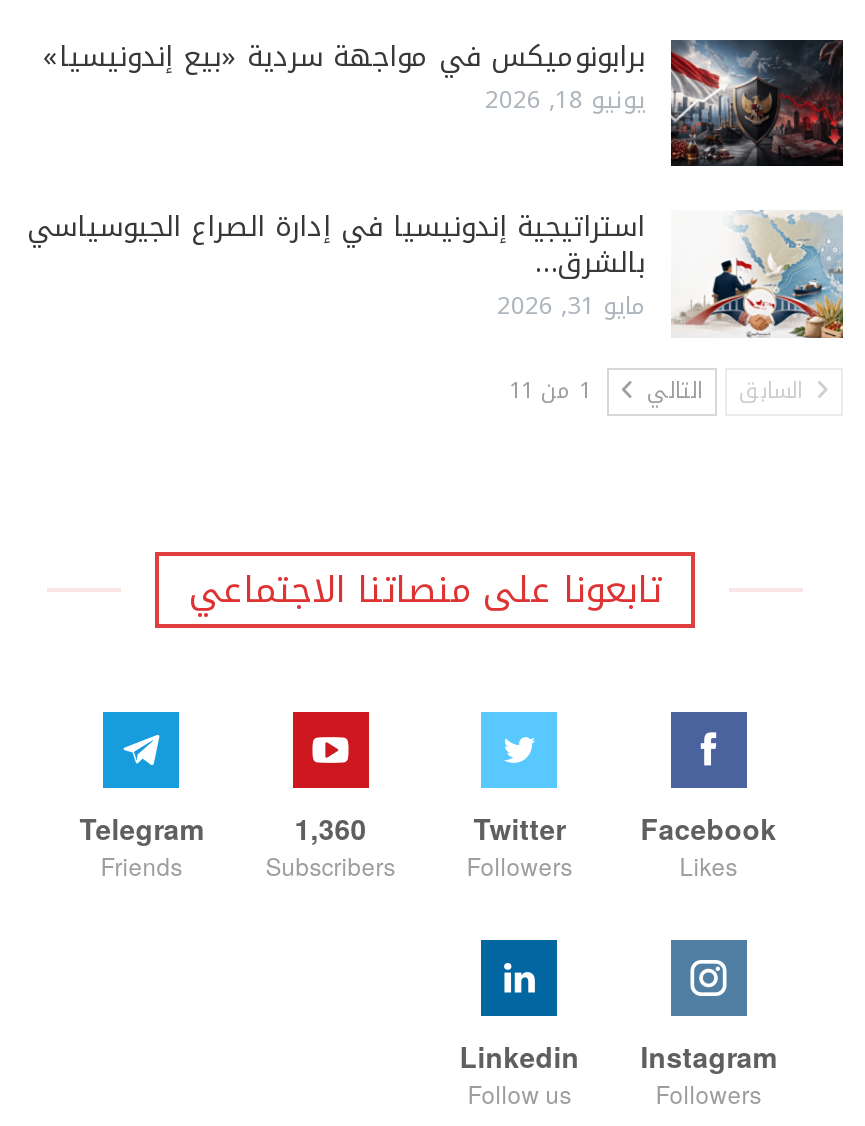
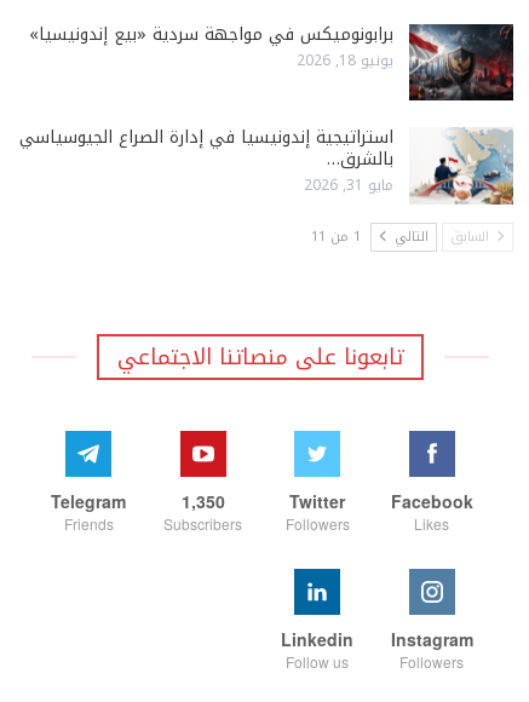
[295,807,367,847] 1,360 -> [181,488,225,513] 1,350

